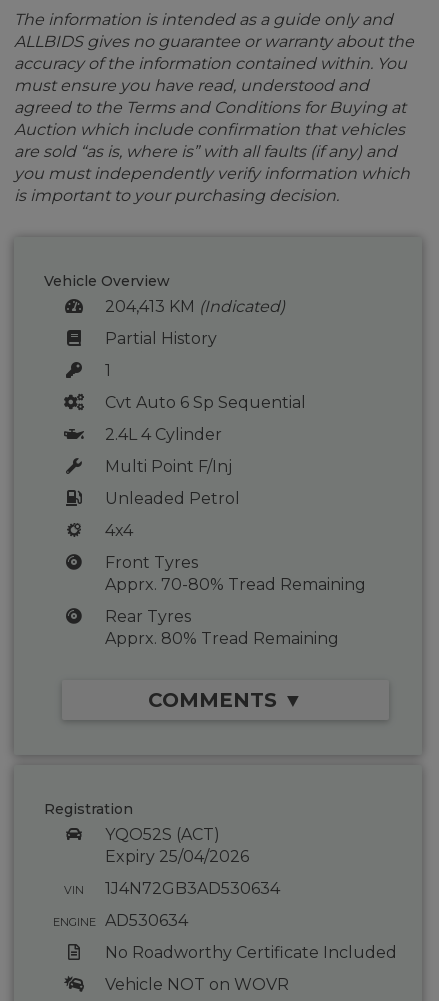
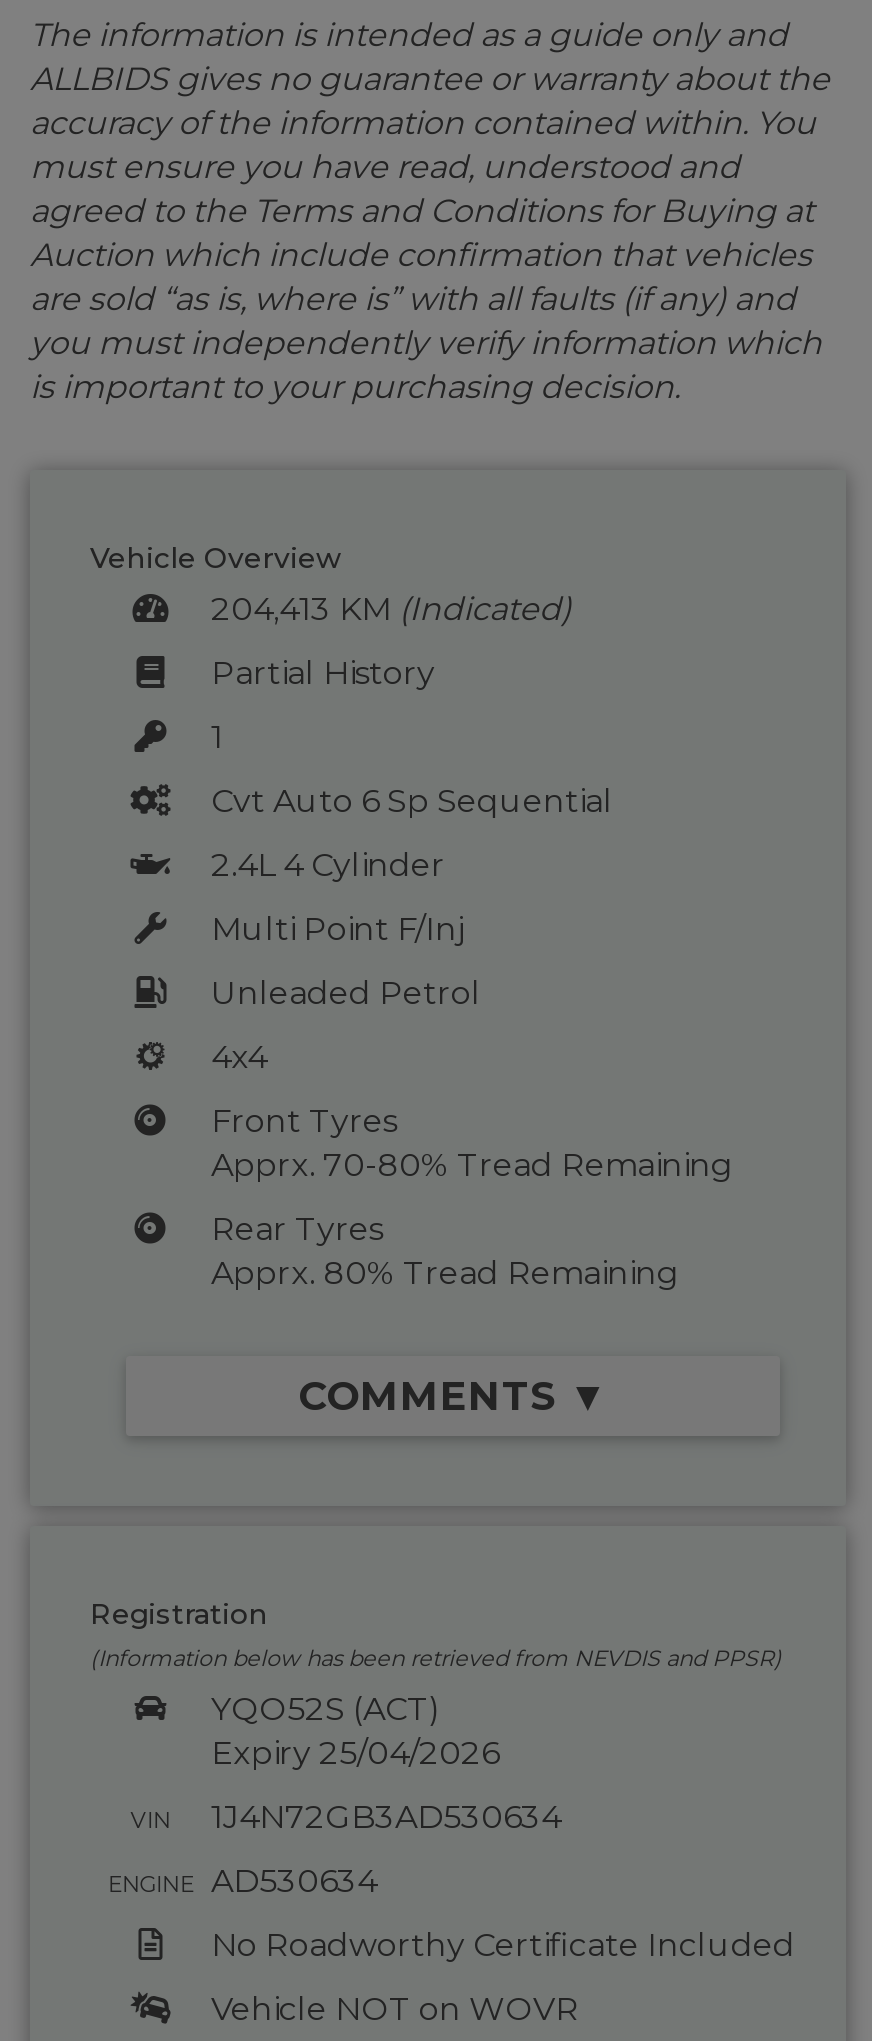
none -> [90,1645,782,1673] (Information below has been retrieved from NEVDIS and PPSR)

